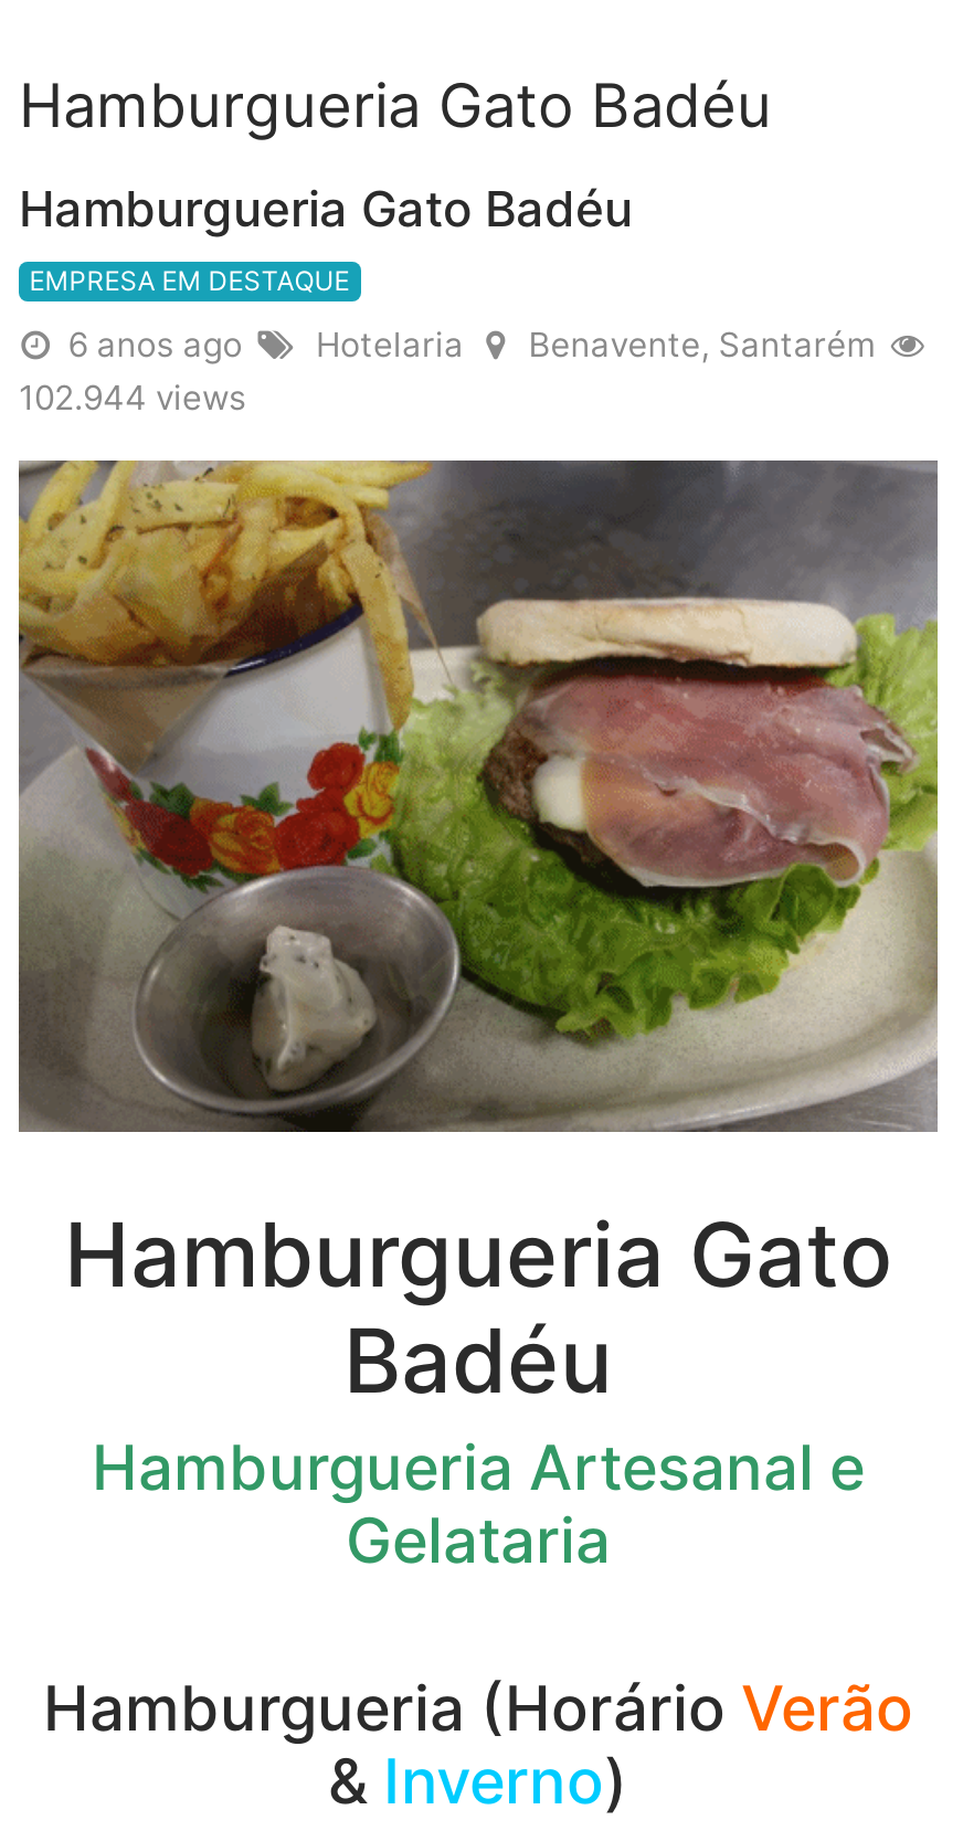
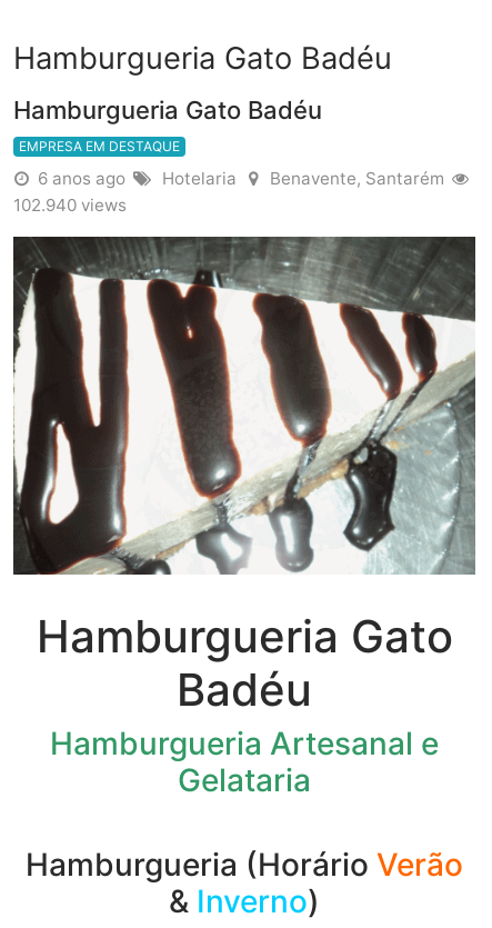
[19,376,246,418] 102.944 views -> [13,194,127,215] 102.940 views
[17,458,940,1134] [image] -> [12,236,476,576] [image]

